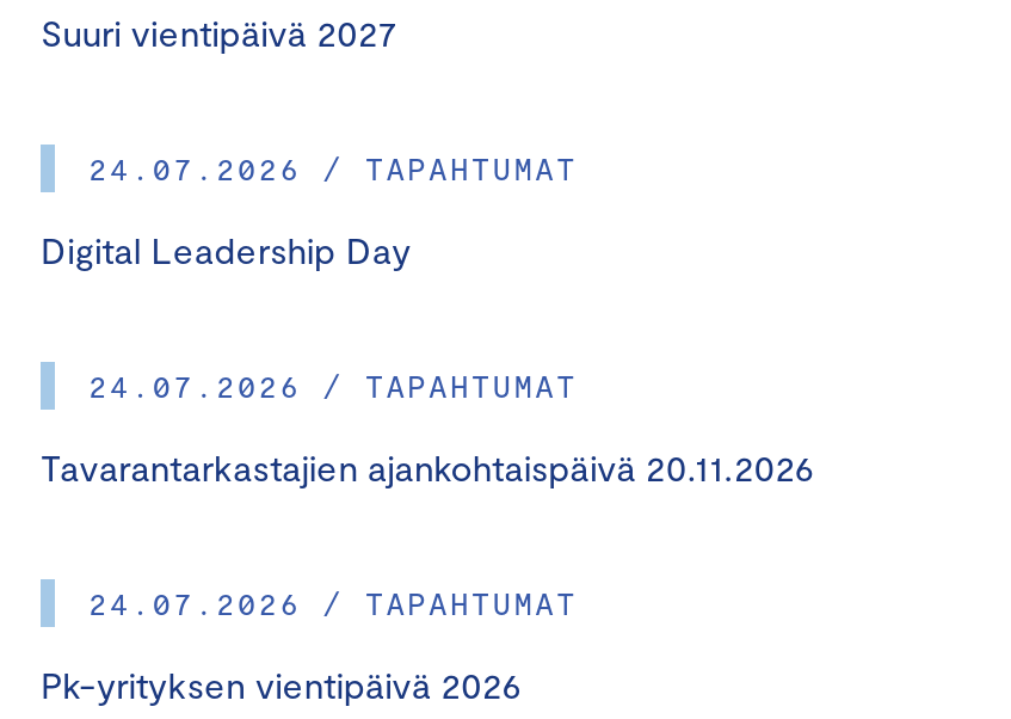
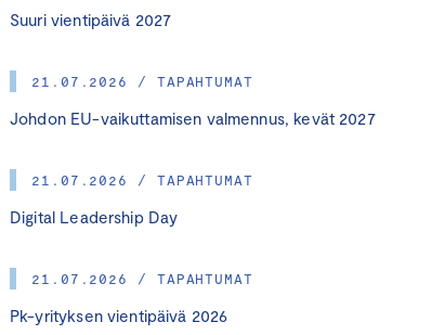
[88,149,577,187] 24.07.2026 / TAPAHTUMAT -> [10,73,375,189] 21.07.2026 / TAPAHTUMAT | Johdon EU-vaikuttamisen valmennus, kevät 2027 | 21.07.2026 / TAPAHTUMAT
moved [41,228,411,271] -> [10,207,178,226]: Digital Leadership Day
[41,366,814,622] 24.07.2026 / TAPAHTUMAT | Tavarantarkastajien ajankohtaispäivä 20.11.2026 | 24.07.2026 / TAPAHTUMAT -> [31,270,253,287] 21.07.2026 / TAPAHTUMAT

